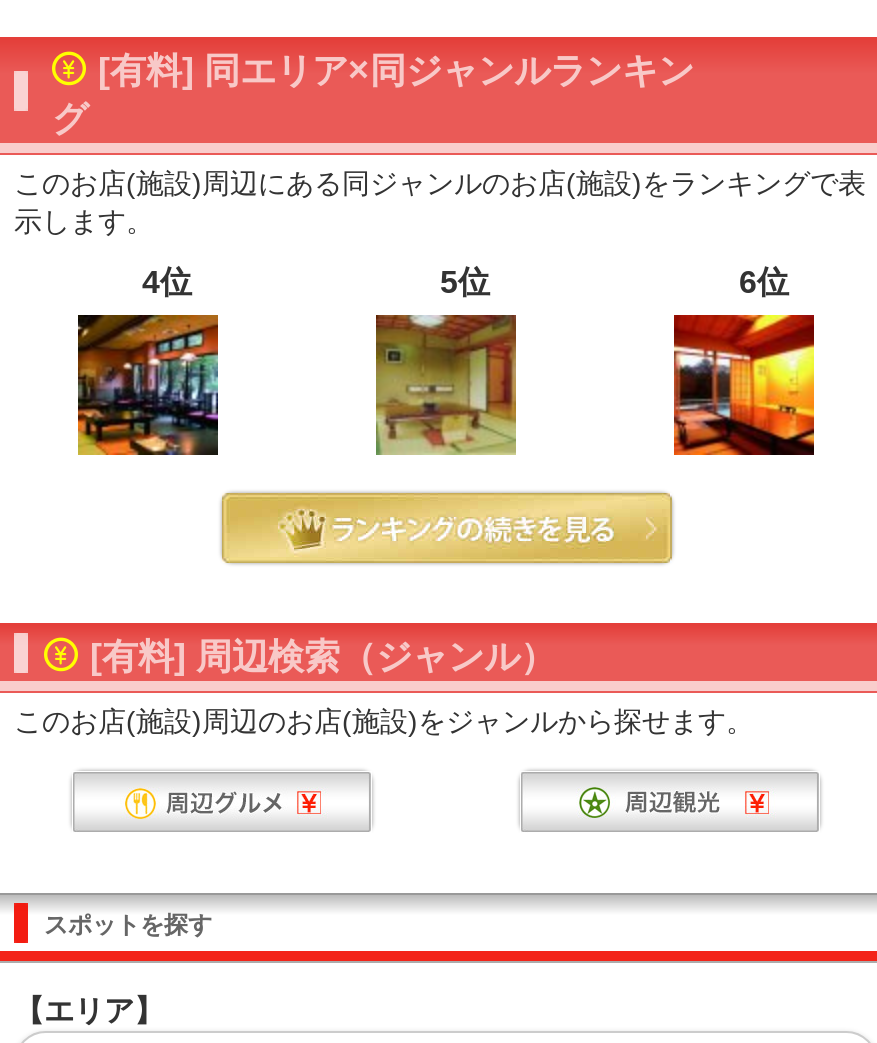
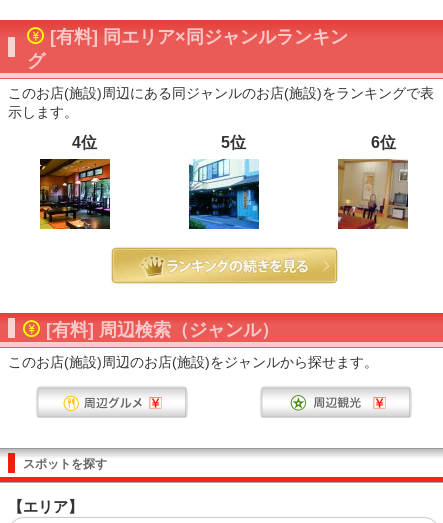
[374,313,518,457] [image] -> [188,159,260,230] [image]
[672,313,816,457] [image] -> [337,158,409,230] [image]

